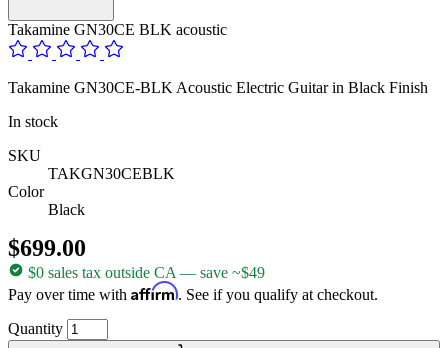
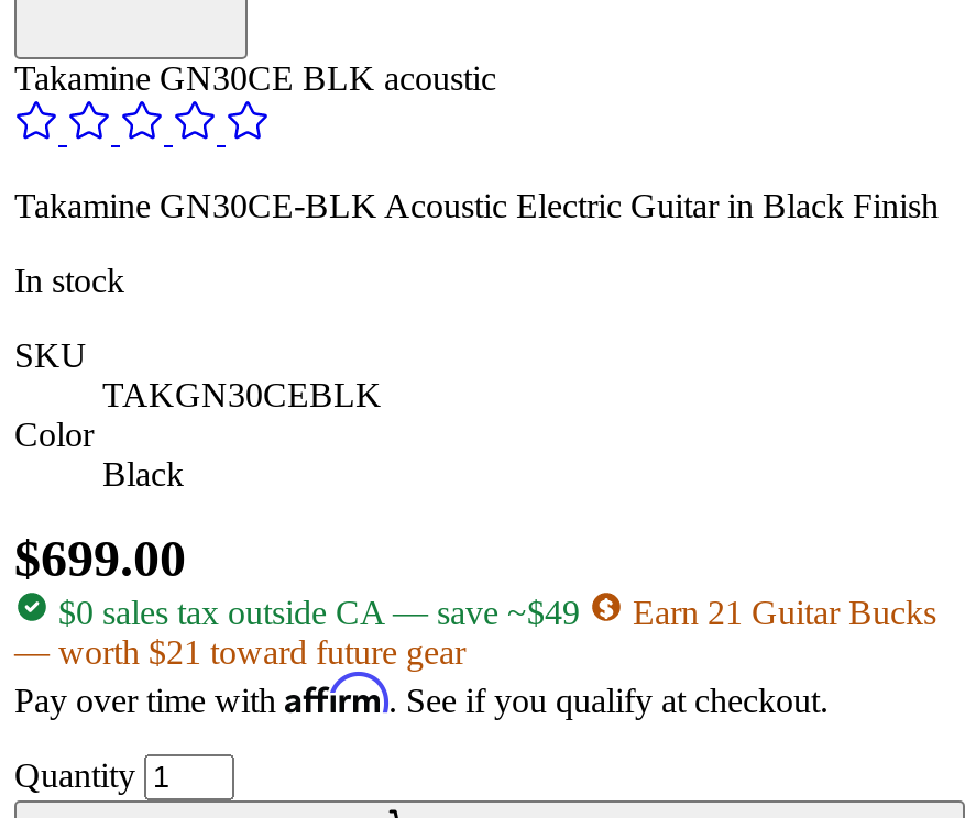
none -> [14,593,936,670] Earn 21 Guitar Bucks | — worth $21 toward future gear

